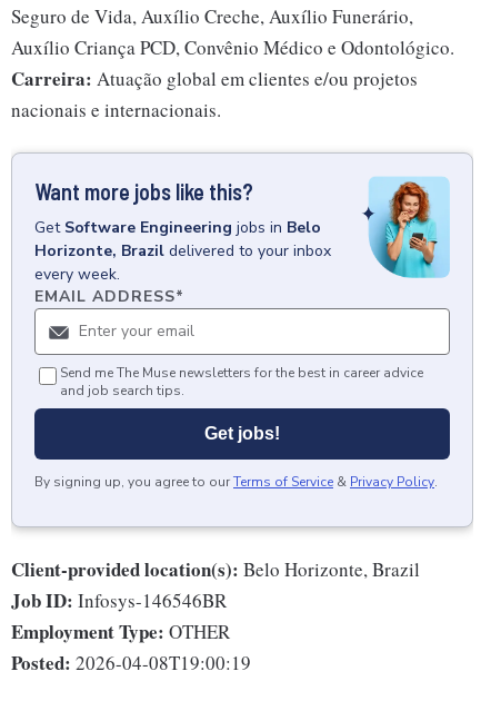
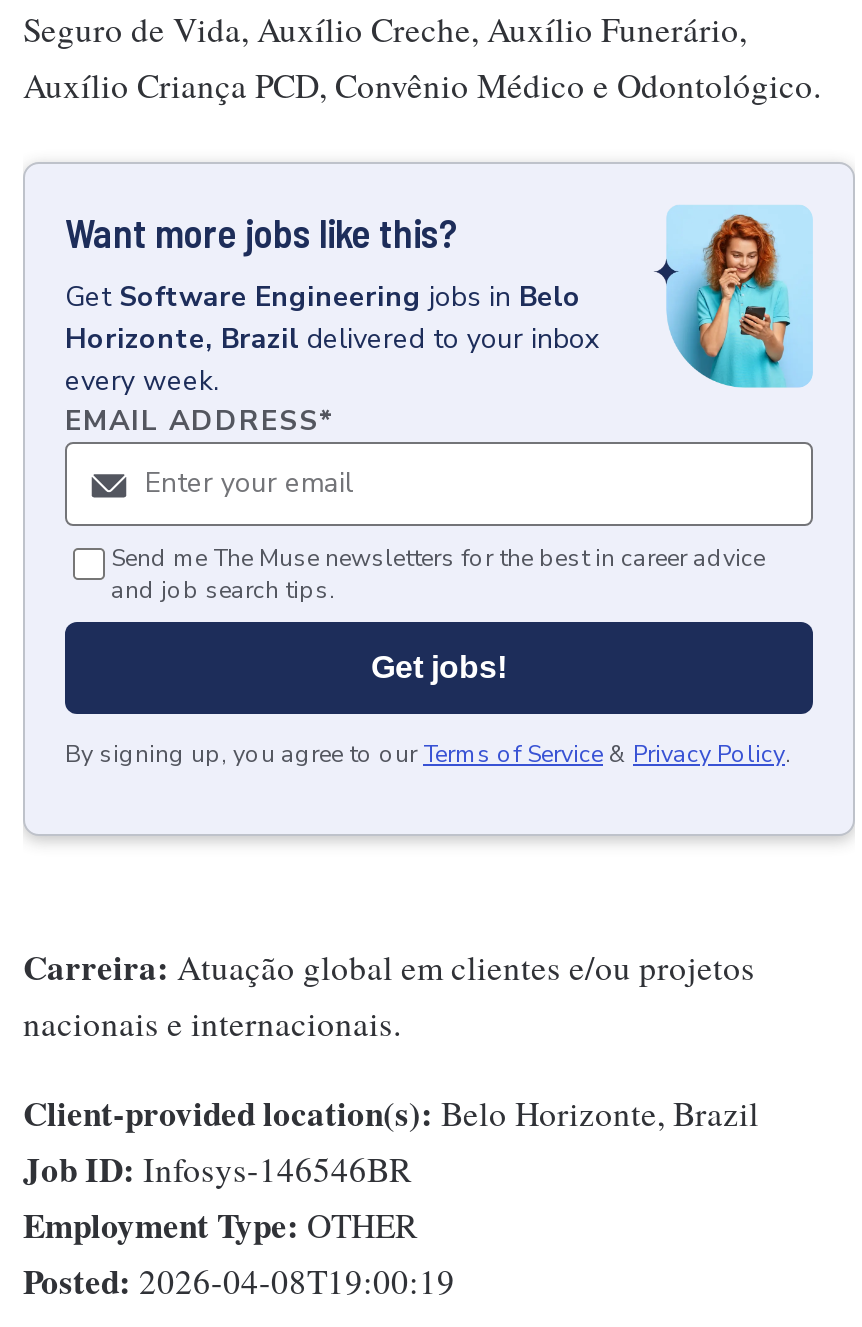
moved [11,65,418,122] -> [23,942,755,1046]: Carreira: Atuação global em clientes e/ou projetos | nacionais e internacionais.
moved [34,178,445,491] -> [65,208,805,770]: [image] | Want more jobs like this? | Get Software Engineering jobs in Belo | ... | Get jobs! | By signing up, you agree to our Terms of Service & Privacy Policy.

